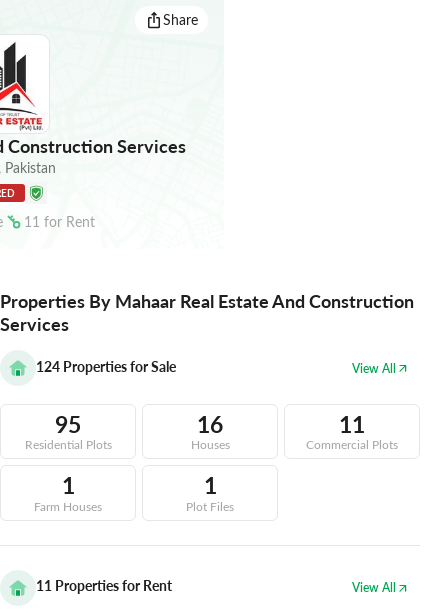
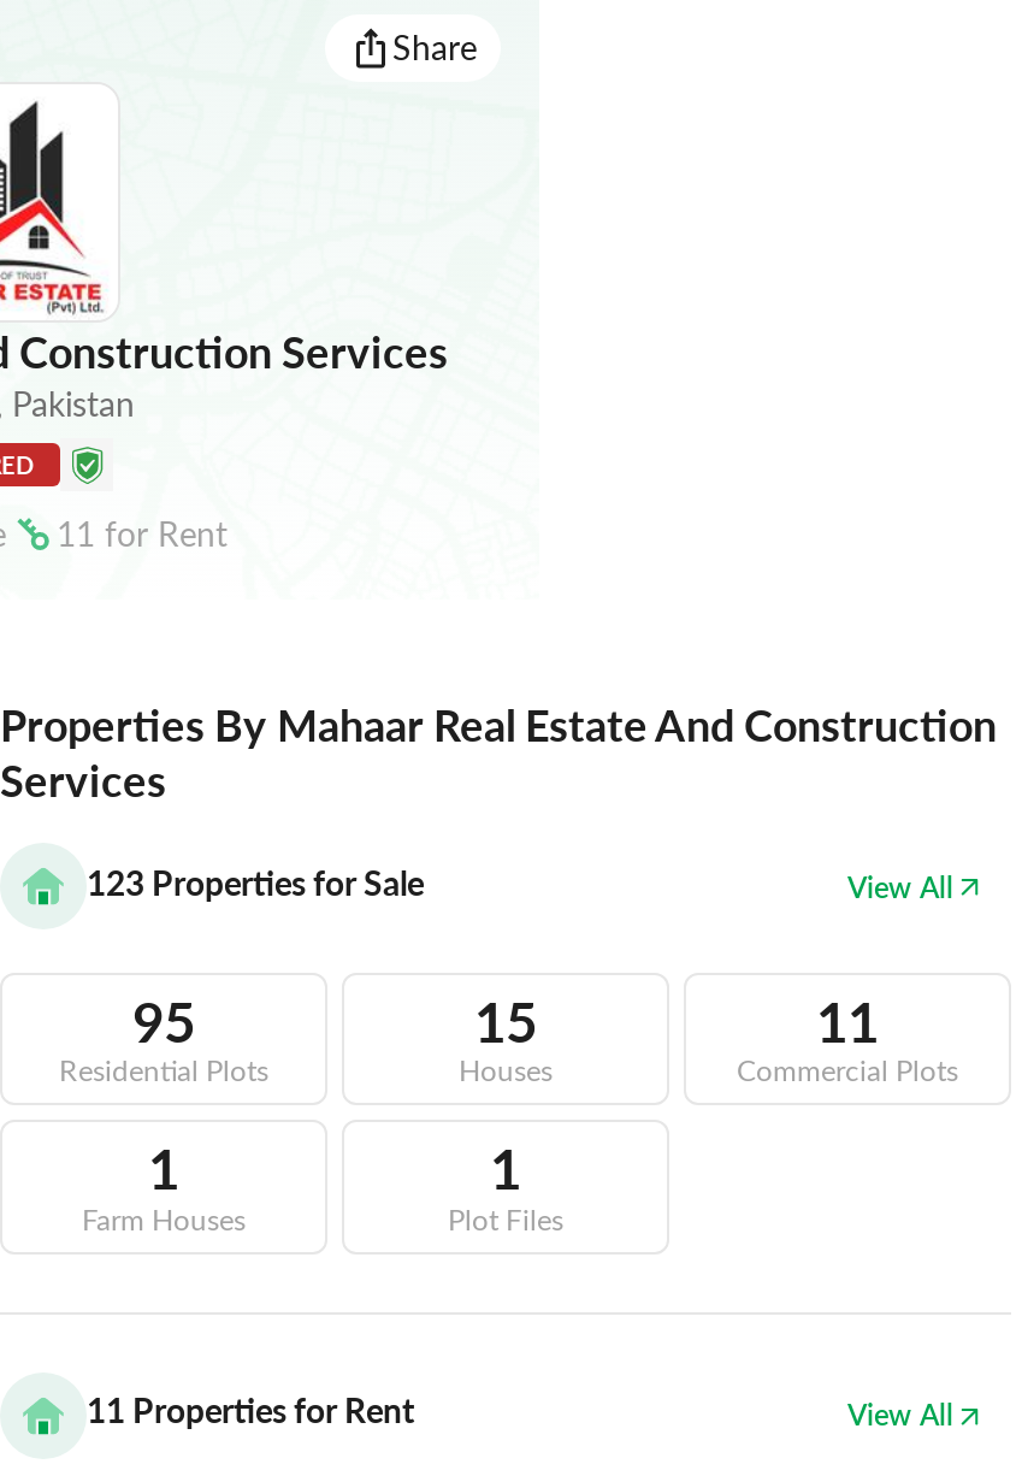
[36,357,176,376] 124 Properties for Sale -> [87,859,424,905] 123 Properties for Sale
[197,408,223,439] 16 -> [474,982,537,1057] 15

